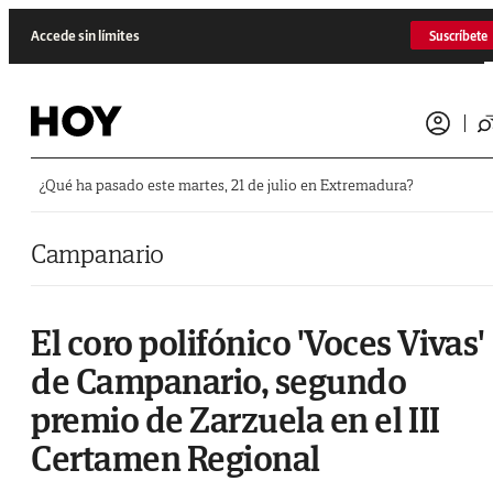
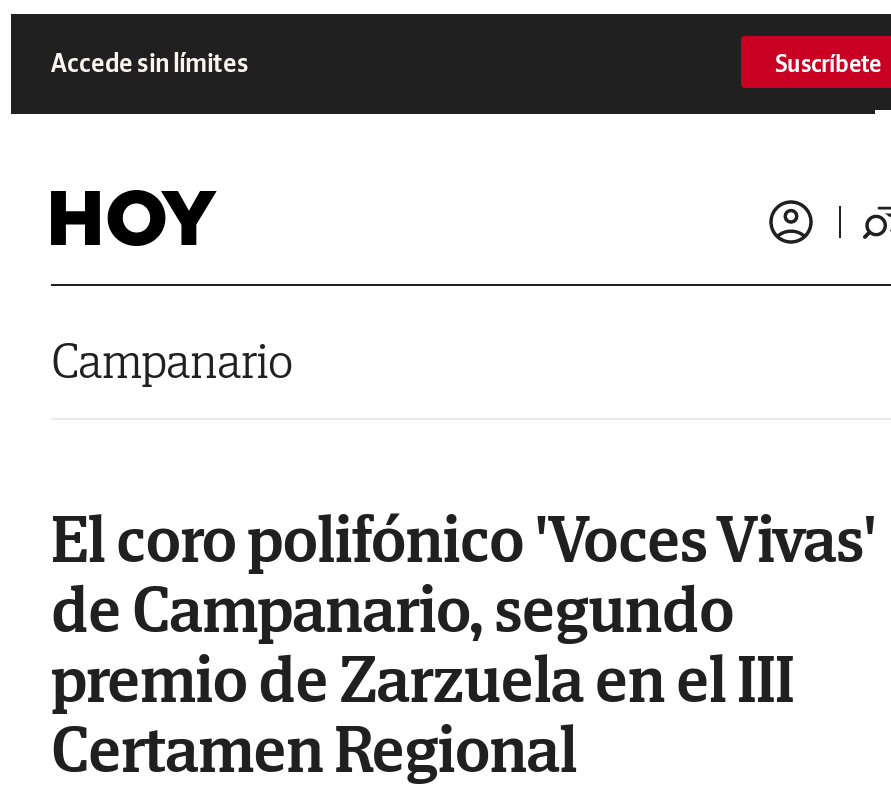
[40,174,413,194] ¿Qué ha pasado este martes, 21 de julio en Extremadura? -> none

